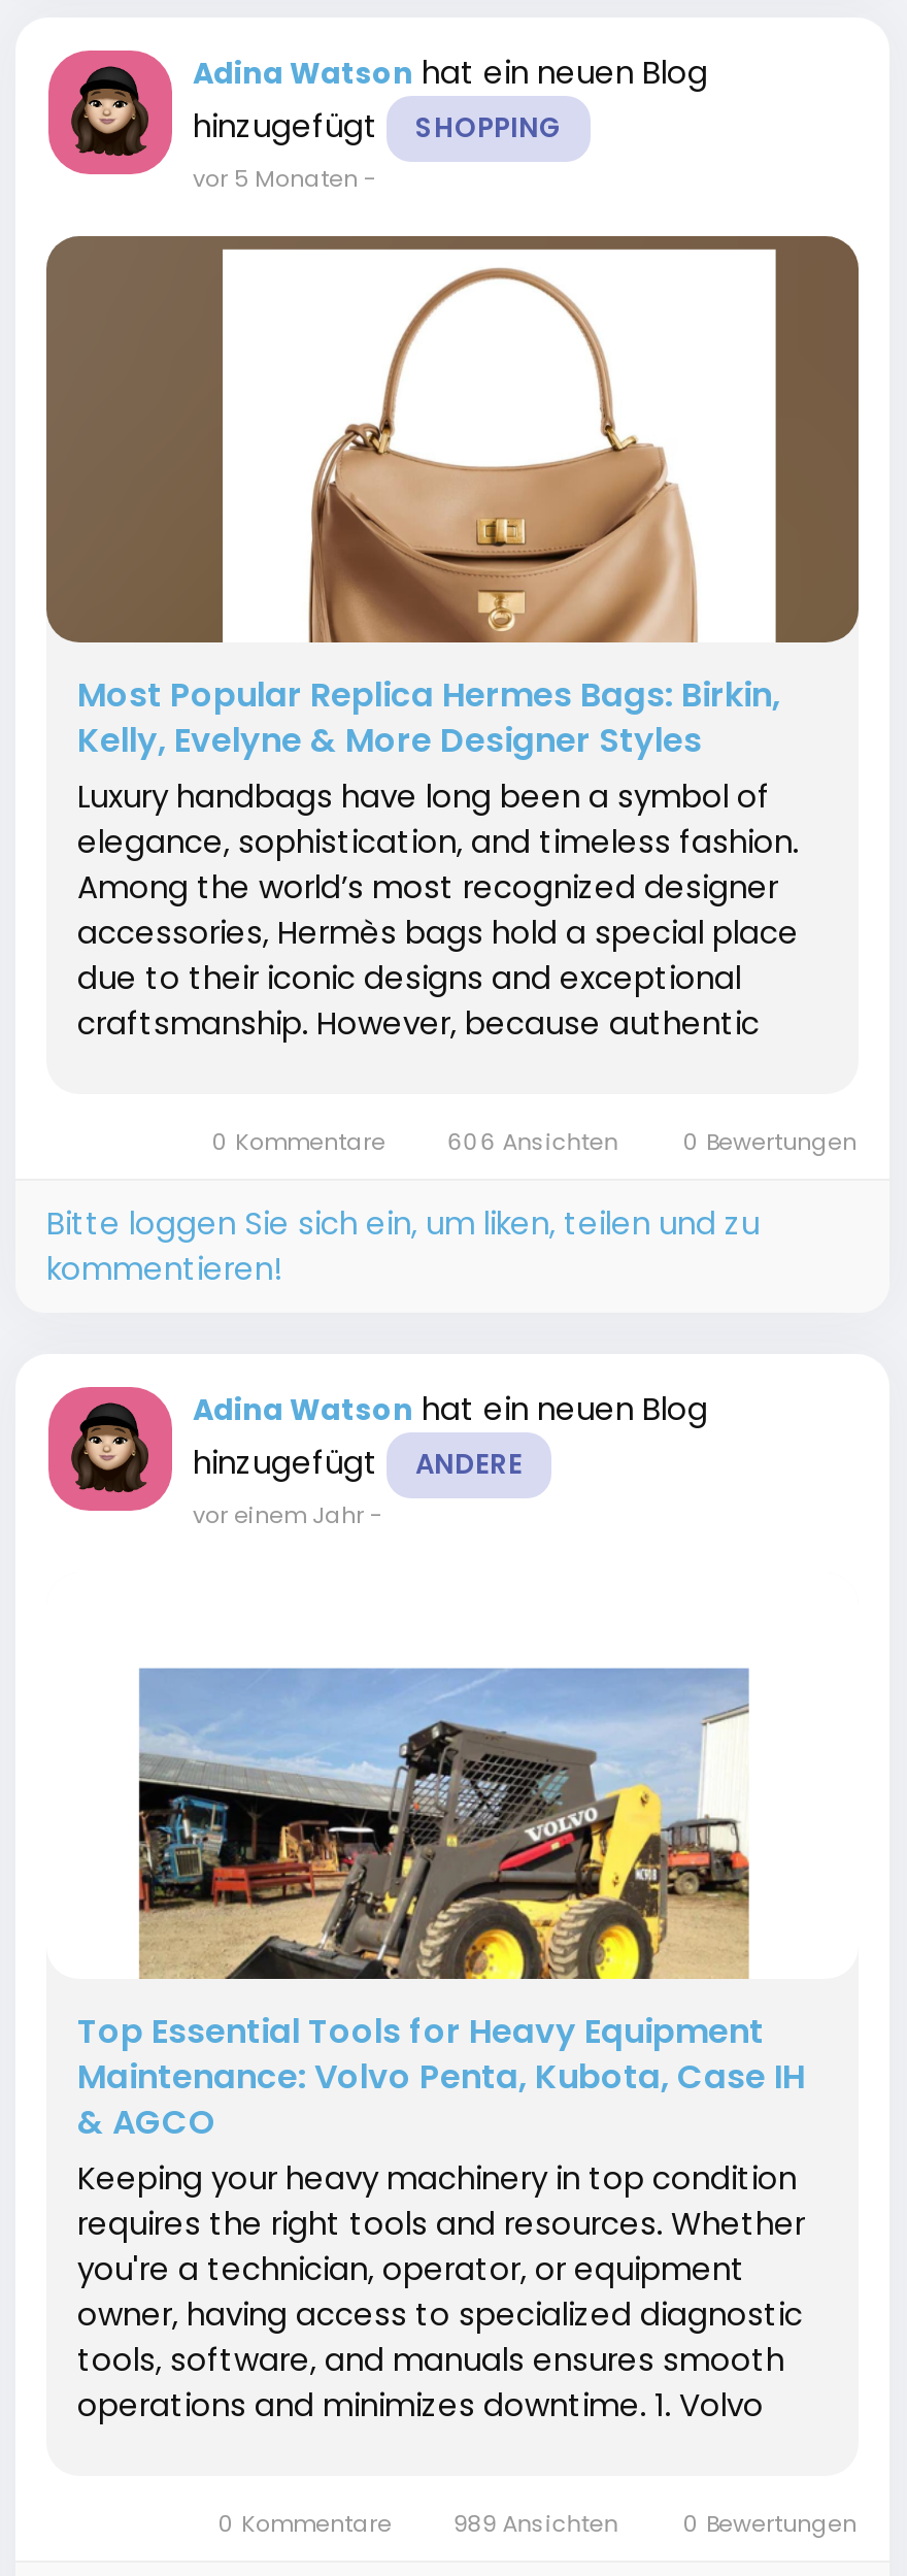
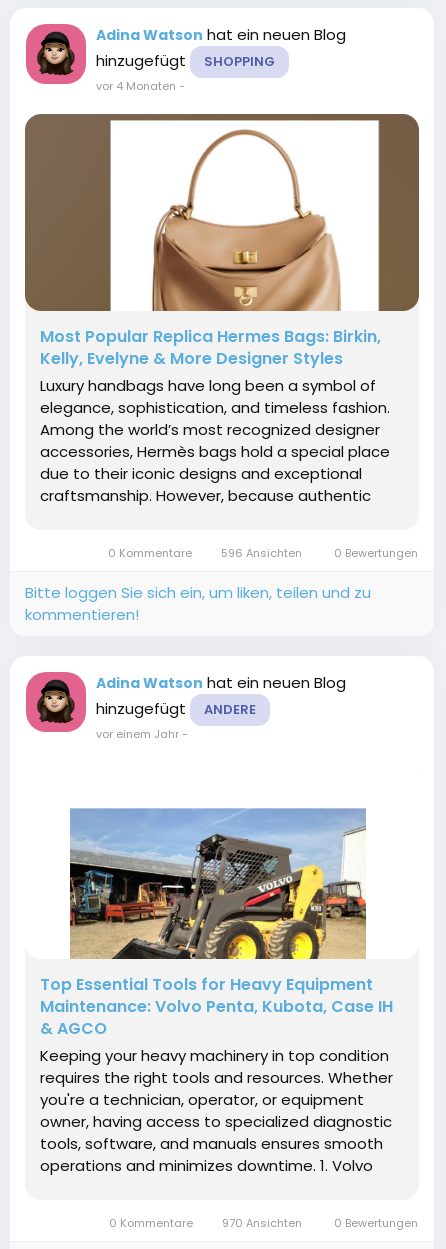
[193,161,382,194] vor 5 Monaten - -> [96,78,188,94] vor 4 Monaten -
[441,1125,624,1158] 606 Ansichten -> [218,545,305,561] 596 Ansichten
[447,2506,624,2539] 989 Ansichten -> [219,1215,305,1231] 970 Ansichten

